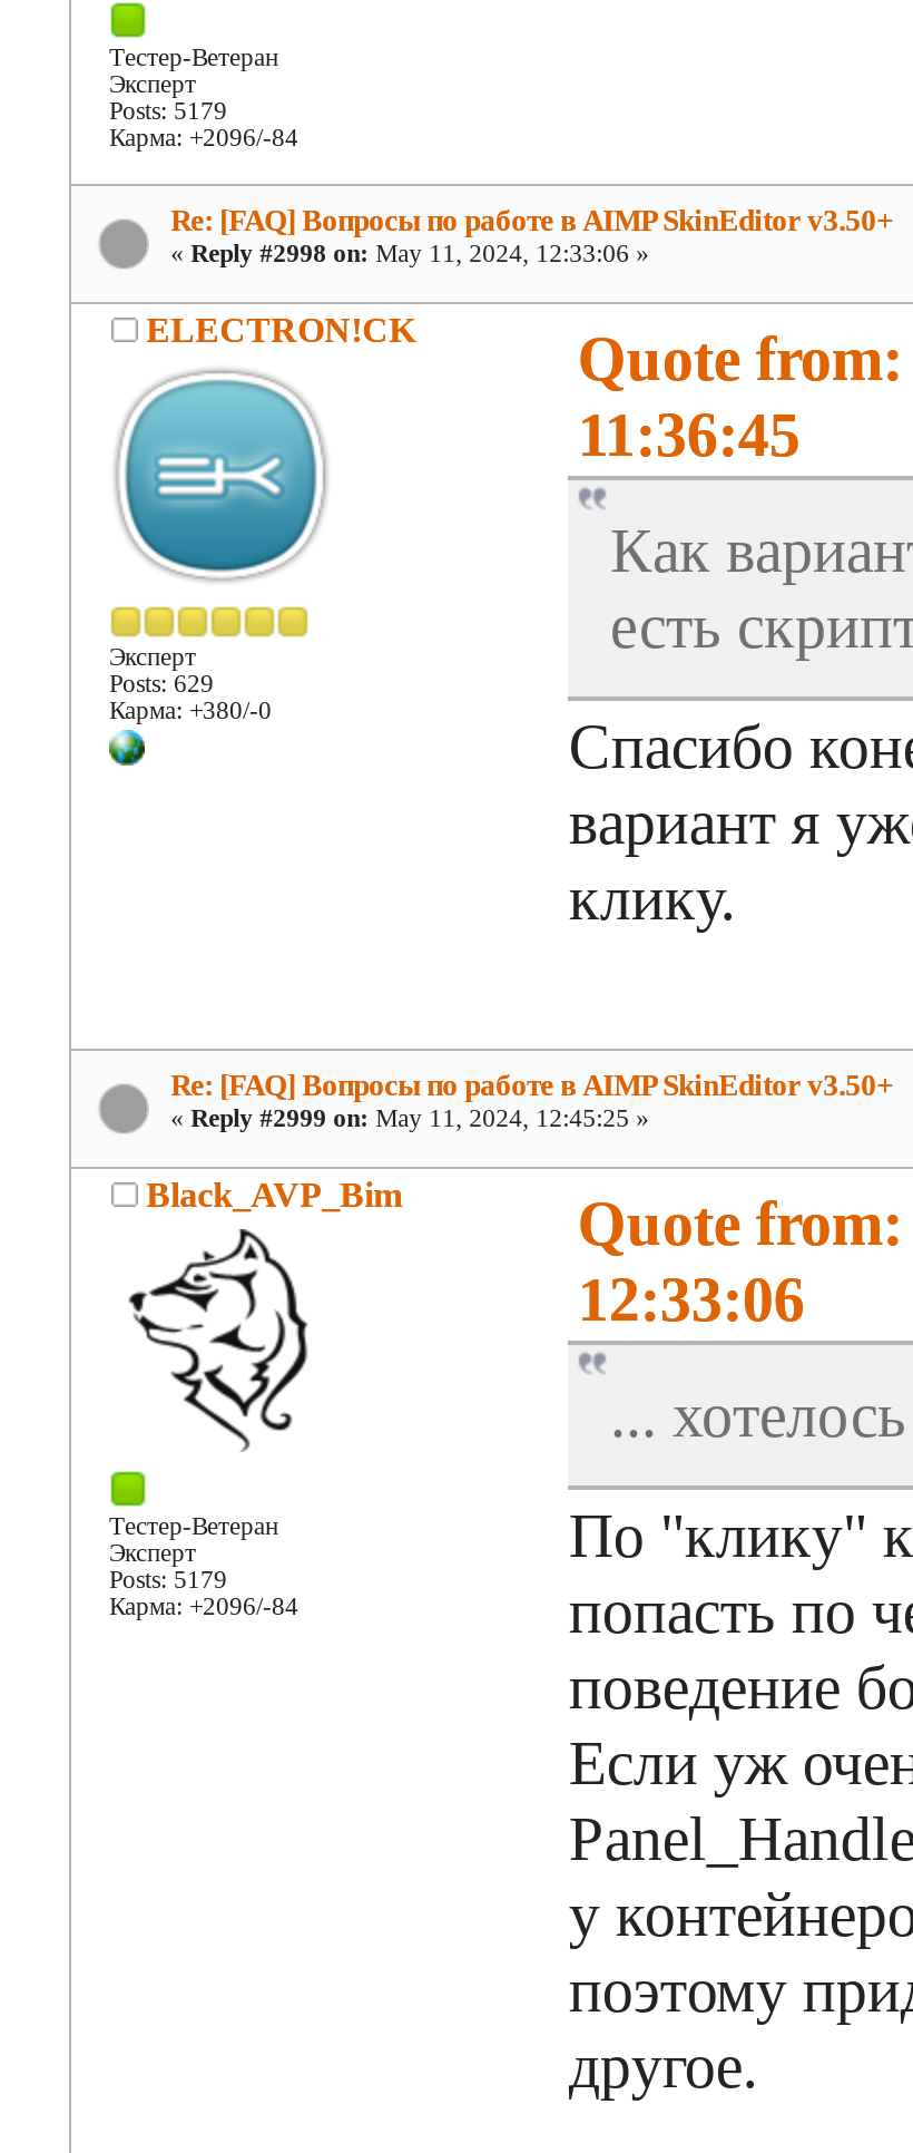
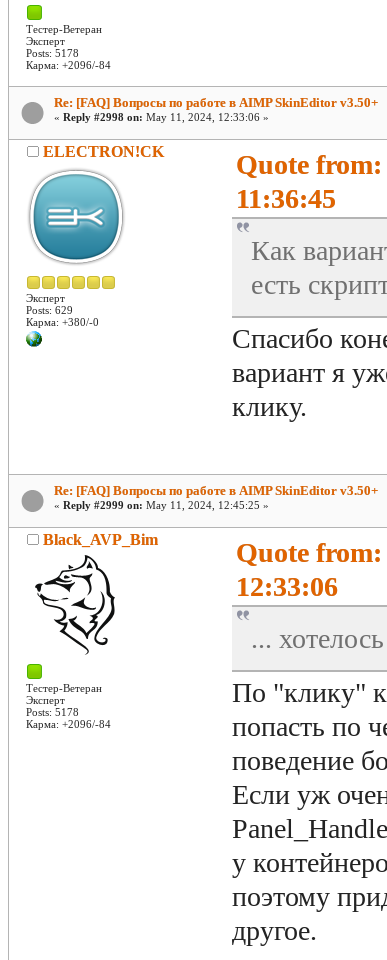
[109,98,227,125] Posts: 5179 -> [26,47,79,59] Posts: 5178
[109,1566,227,1592] Posts: 5179 -> [26,706,79,718] Posts: 5178

